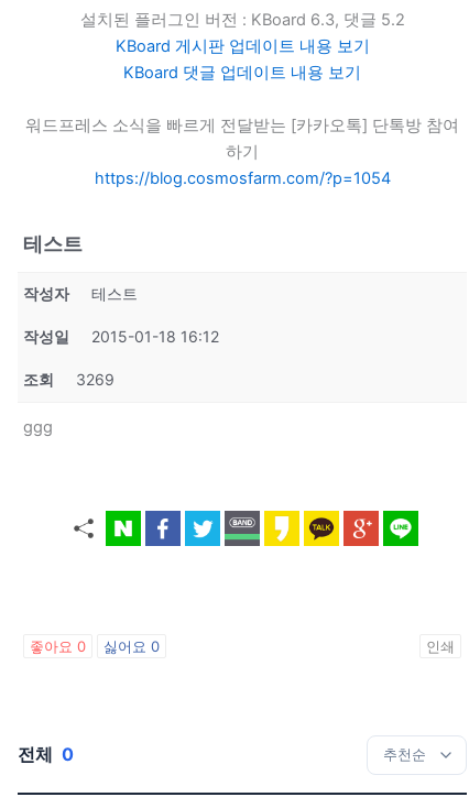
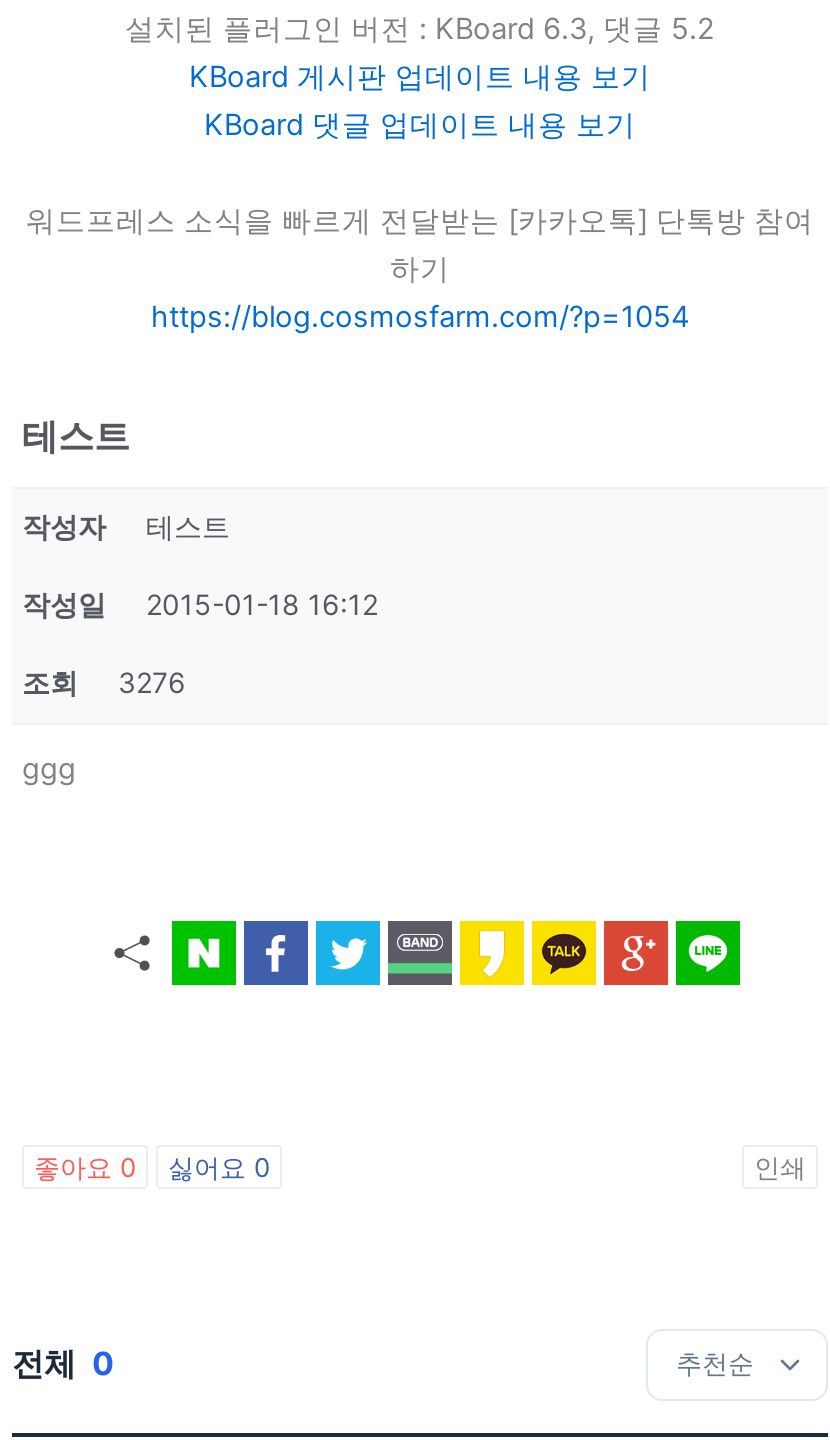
[23,370,114,388] 조회 3269 -> [22,665,186,699] 조회 3276

